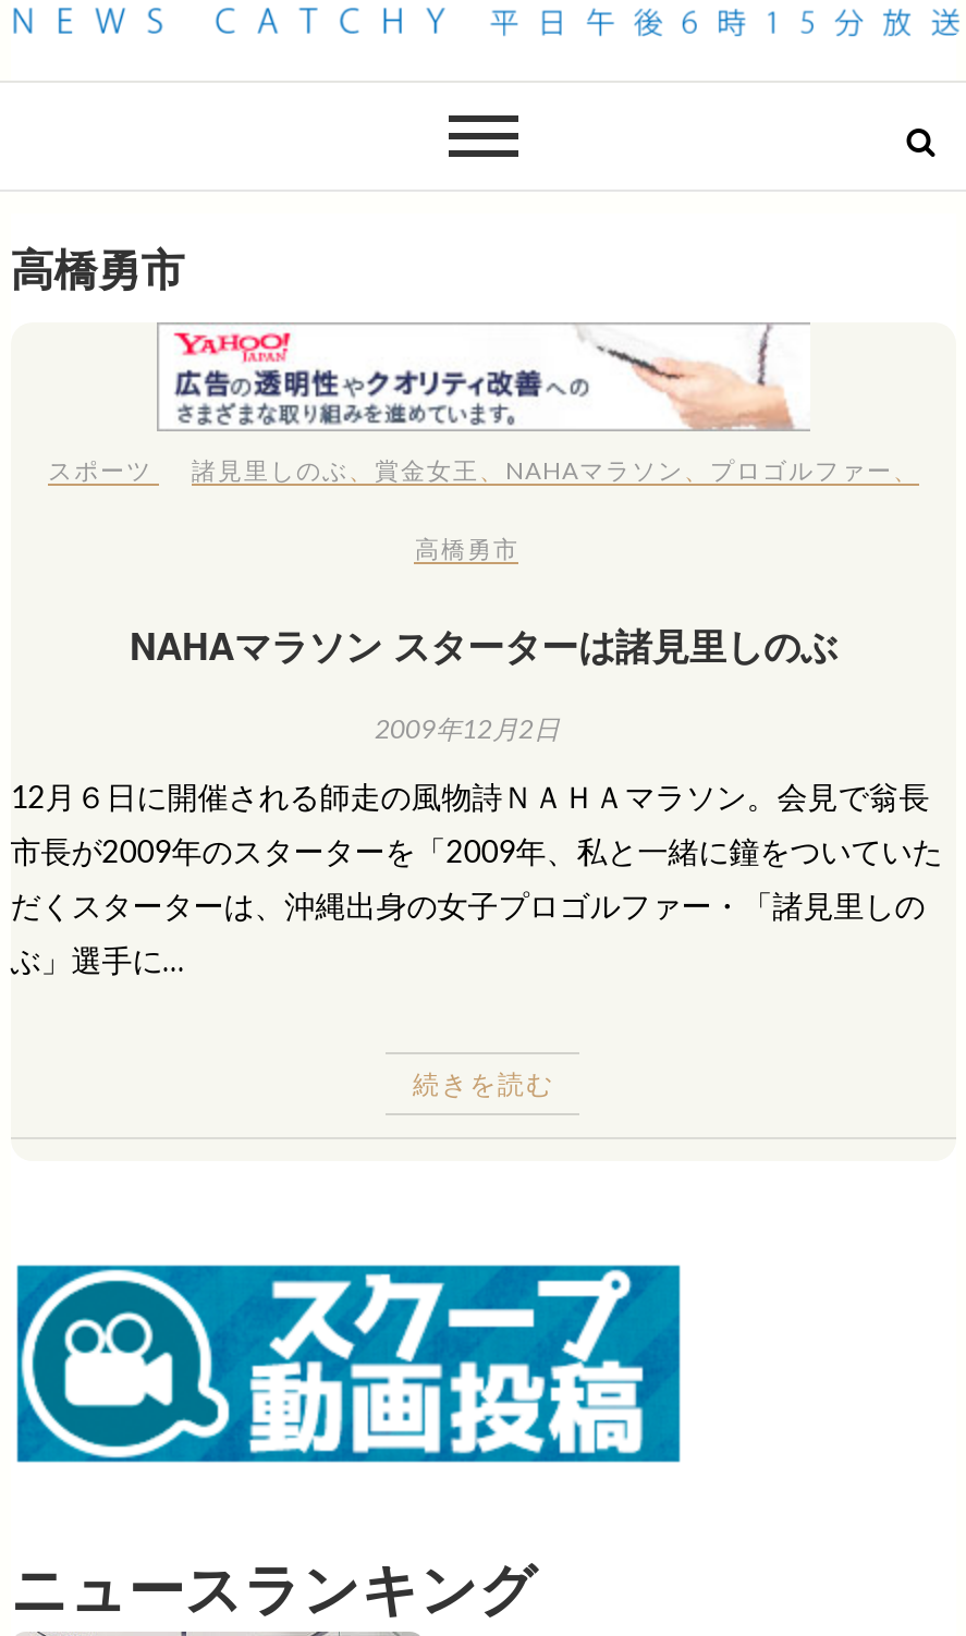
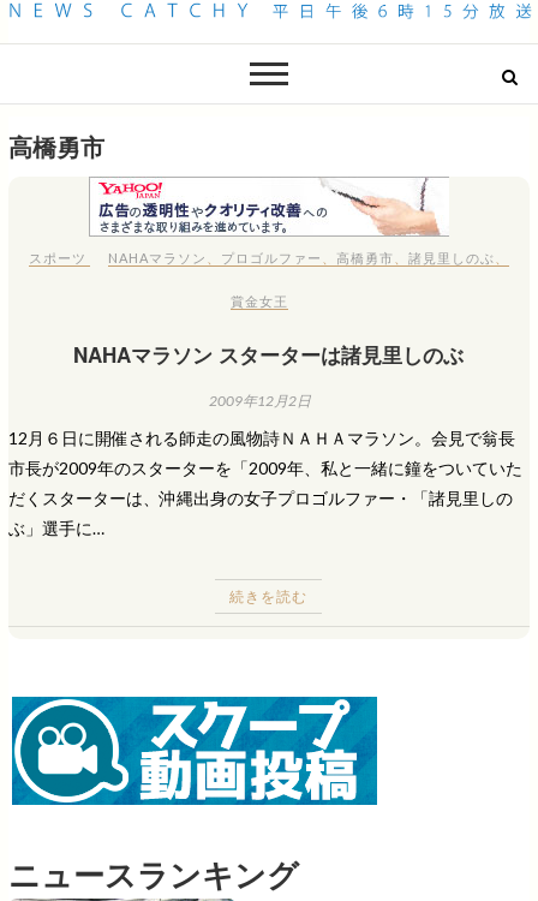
[192,455,919,483] 諸見里しのぶ、賞金女王、NAHAマラソン、プロゴルファー、 -> [108,250,509,265] NAHAマラソン、プロゴルファー、高橋勇市、諸見里しのぶ、
[415,533,519,562] 高橋勇市 -> [231,293,289,309] 賞金女王

